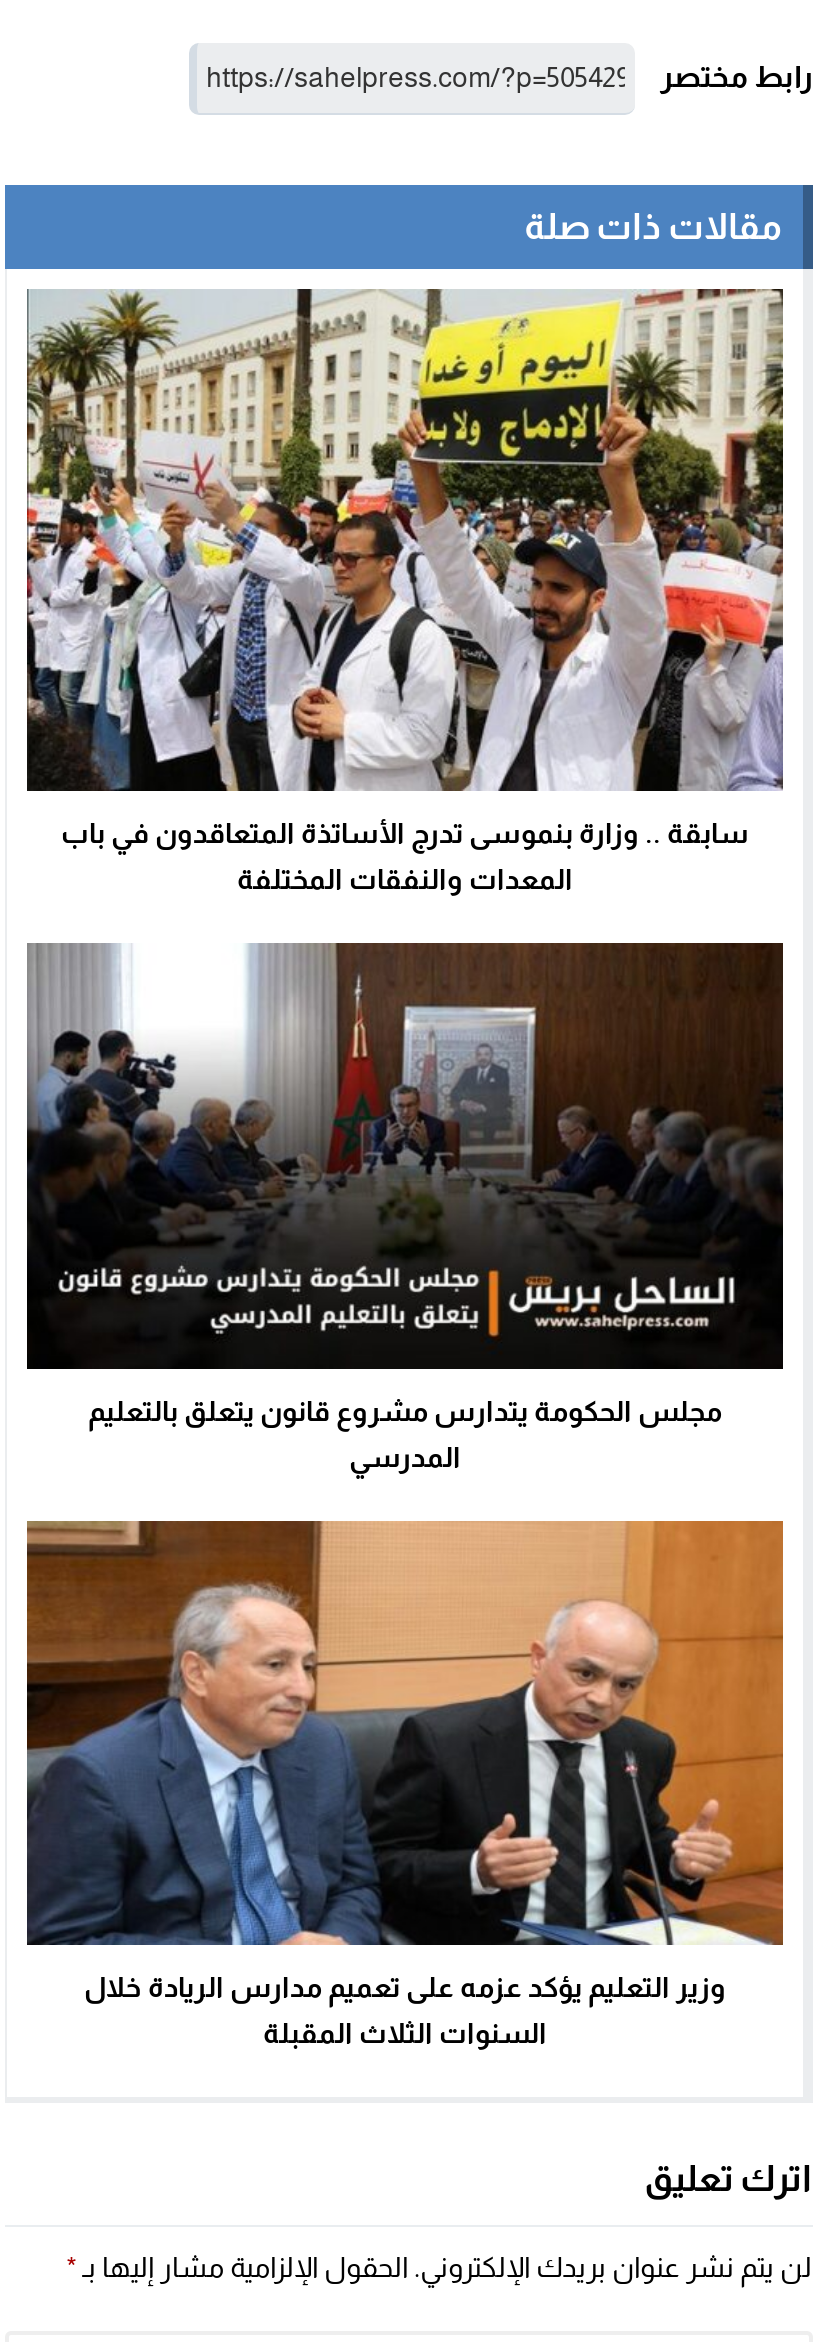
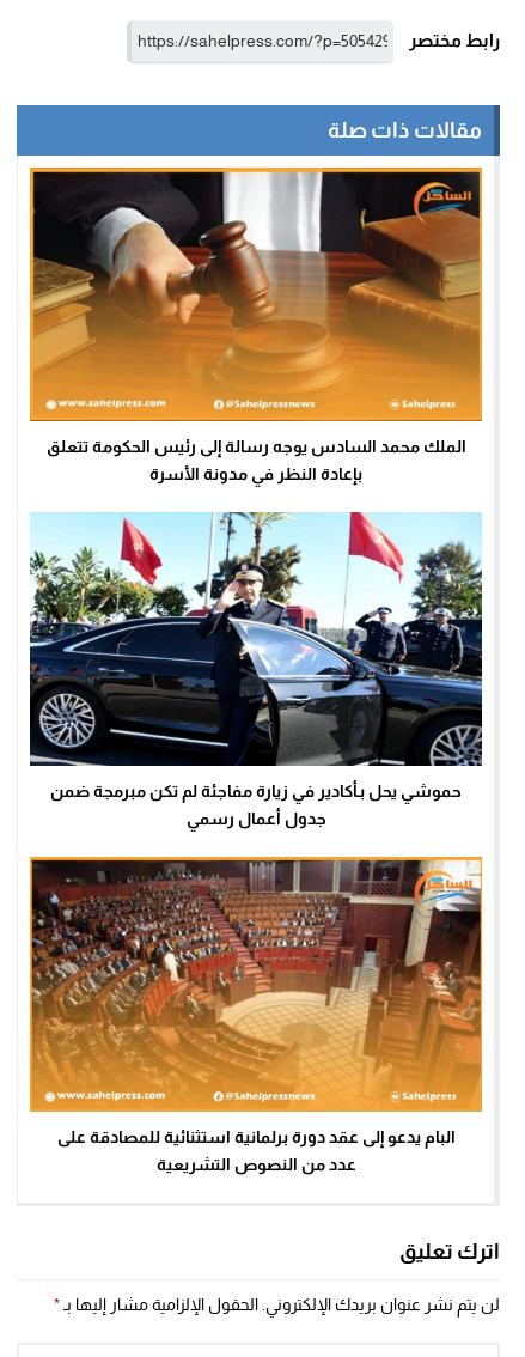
[25,287,785,725] [image] -> [29,166,483,422] [image]
[61,818,749,896] سابقة .. وزارة بنموسى تدرج الأساتذة المتعاقدون في باب | المعدات والنفقات المختلفة -> [46,437,466,484] الملك محمد السادس يوجه رسالة إلى رئيس الحكومة تتعلق | بإعادة النظر في مدونة الأسرة
[25,941,785,1472] [image] | مجلس الحكومة يتدارس مشروع قانون يتعلق بالتعليم | المدرسي -> [30,512,483,829] [image] | حموشي يحل بـأكادير في زيارة مفاجئة لم تكن مبرمجة ضمن | جدول أعمال رسمي
[25,1519,785,2048] [image] | وزير التعليم يؤكد عزمه على تعميم مدارس الريادة خلال | السنوات الثلاث المقبلة -> [29,857,482,1174] [image] | البام يدعو إلى عقد دورة برلمانية استثنائية للمصادقة على | عدد من النصوص التشريعية

